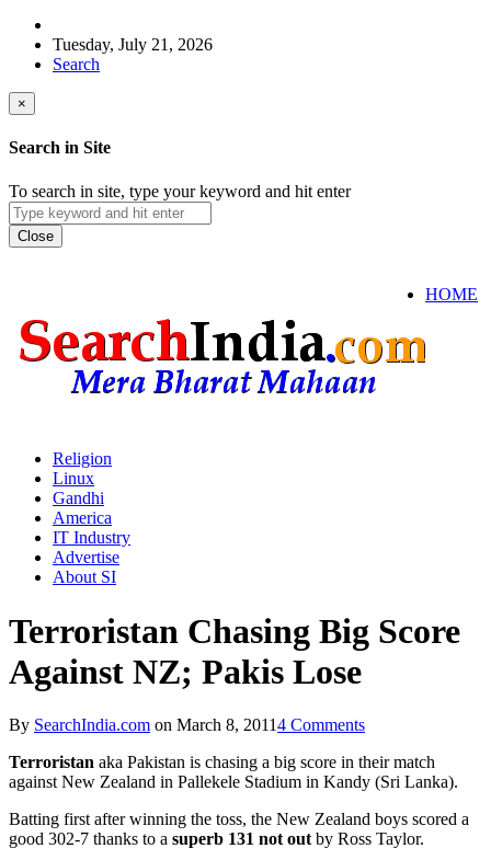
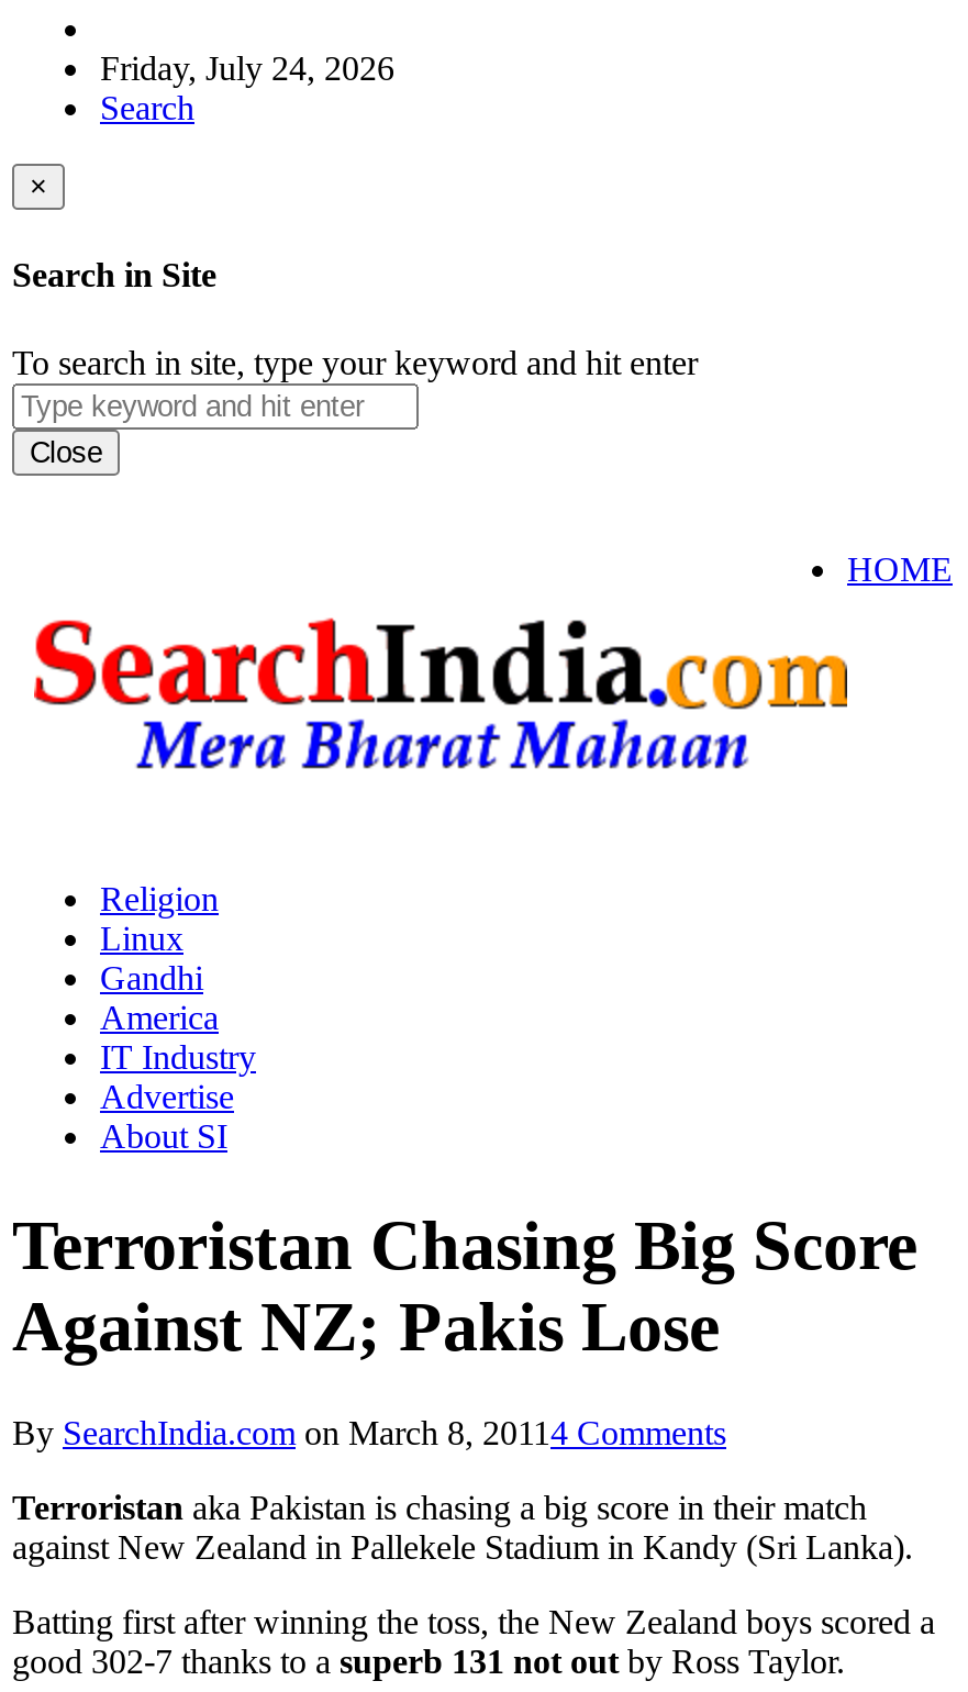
[53,35,213,54] Tuesday, July 21, 2026 -> [100,49,394,87] Friday, July 24, 2026

